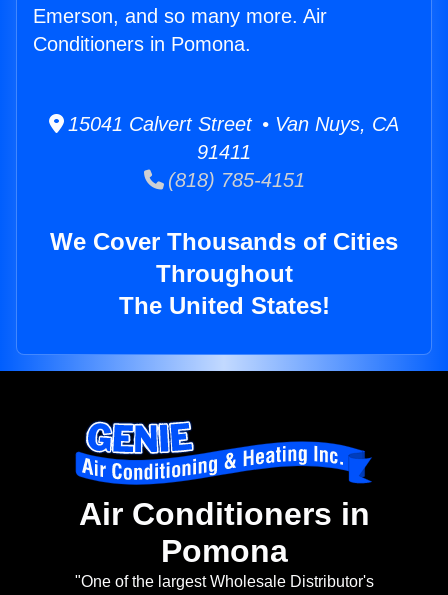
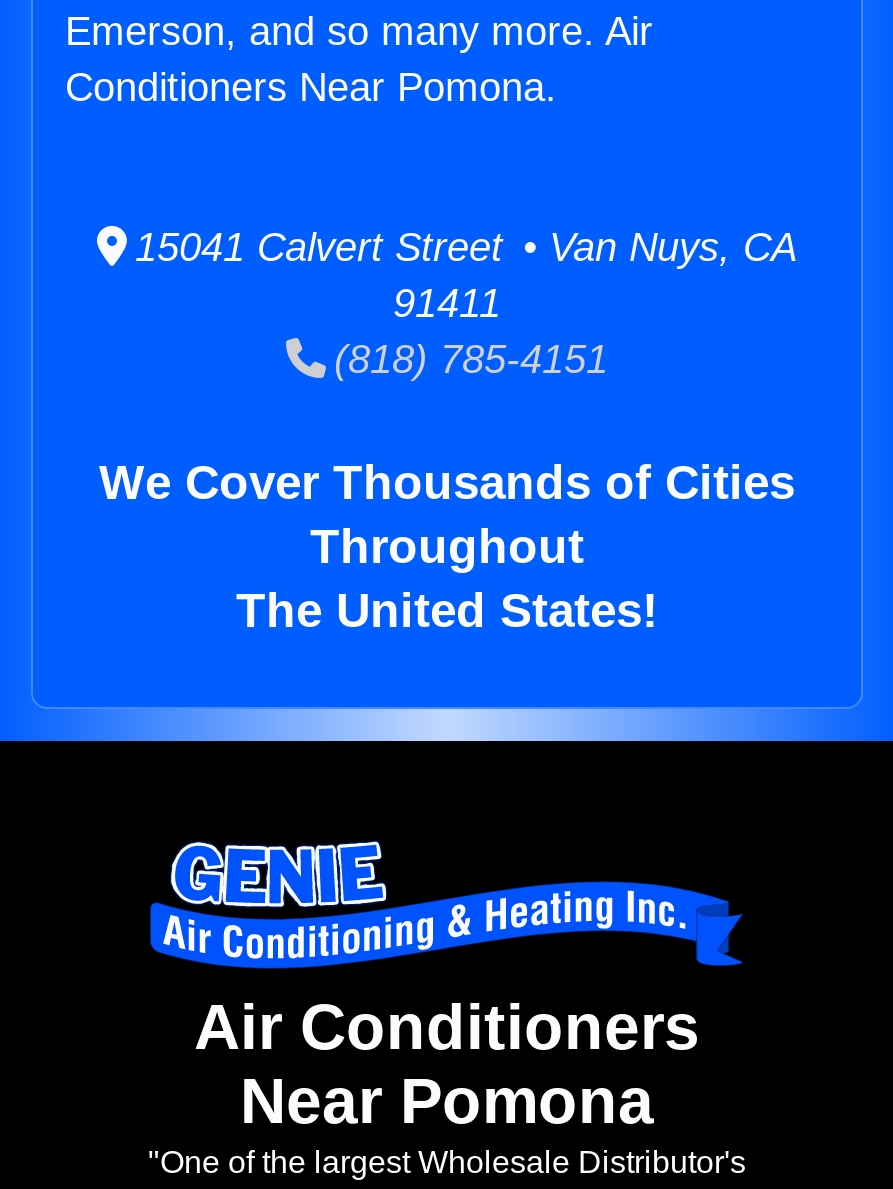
[33,33,251,55] Conditioners in Pomona. -> [65,65,557,109] Conditioners Near Pomona.
[78,496,369,569] Air Conditioners in | Pomona -> [194,992,700,1138] Air Conditioners | Near Pomona

